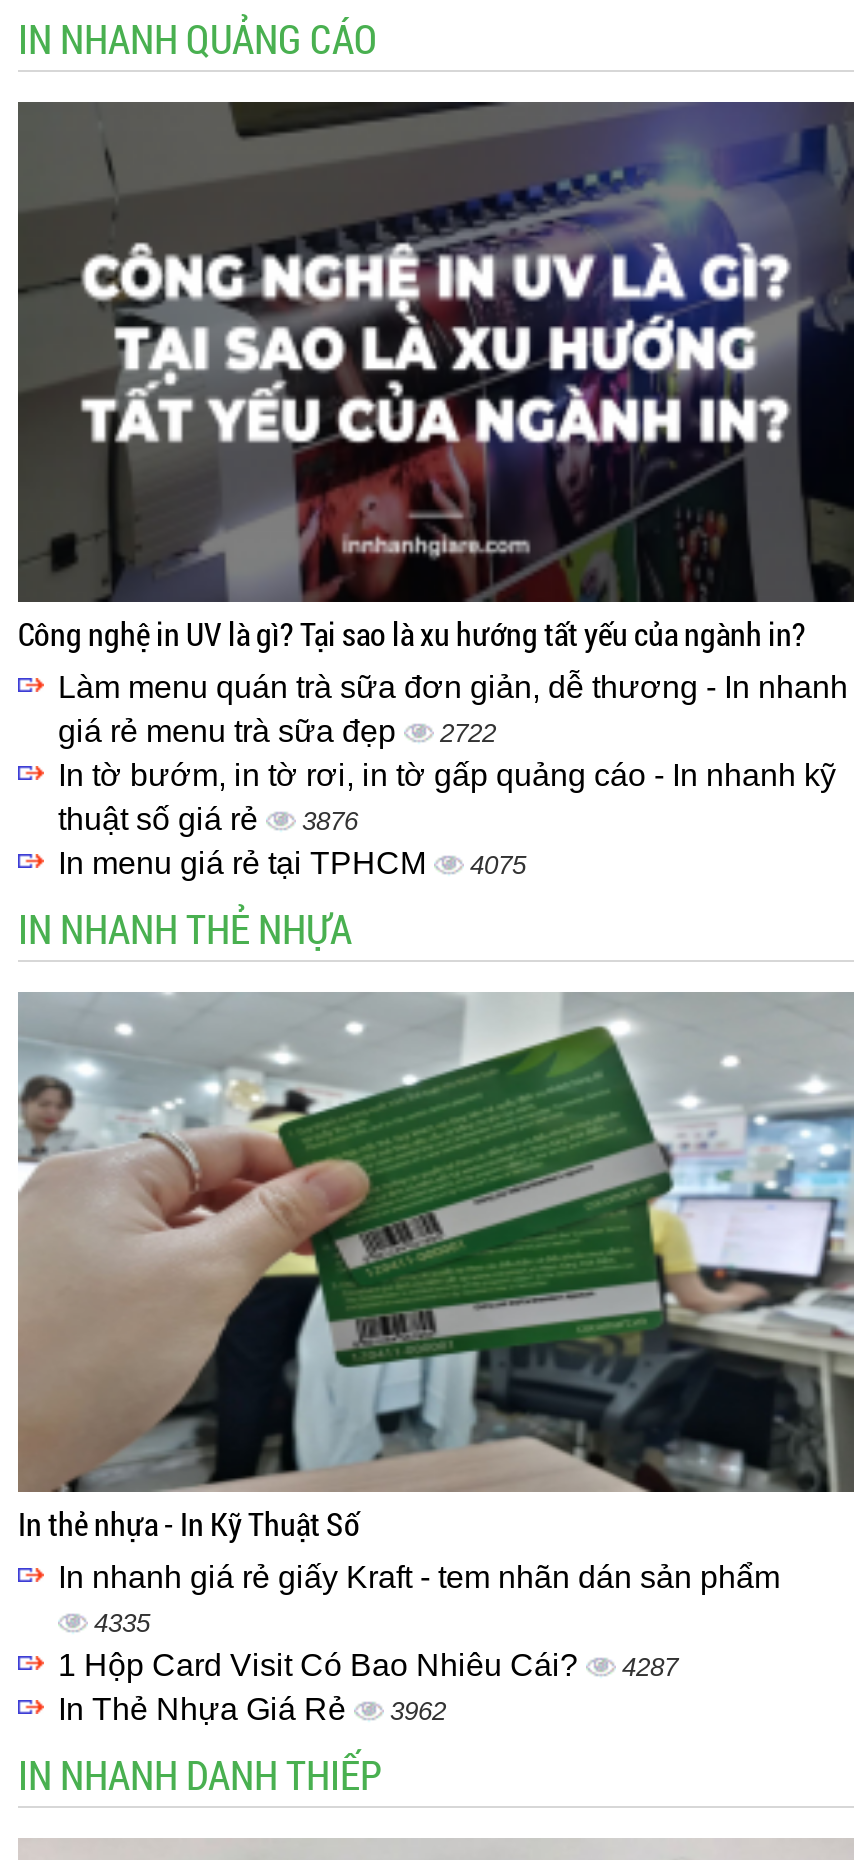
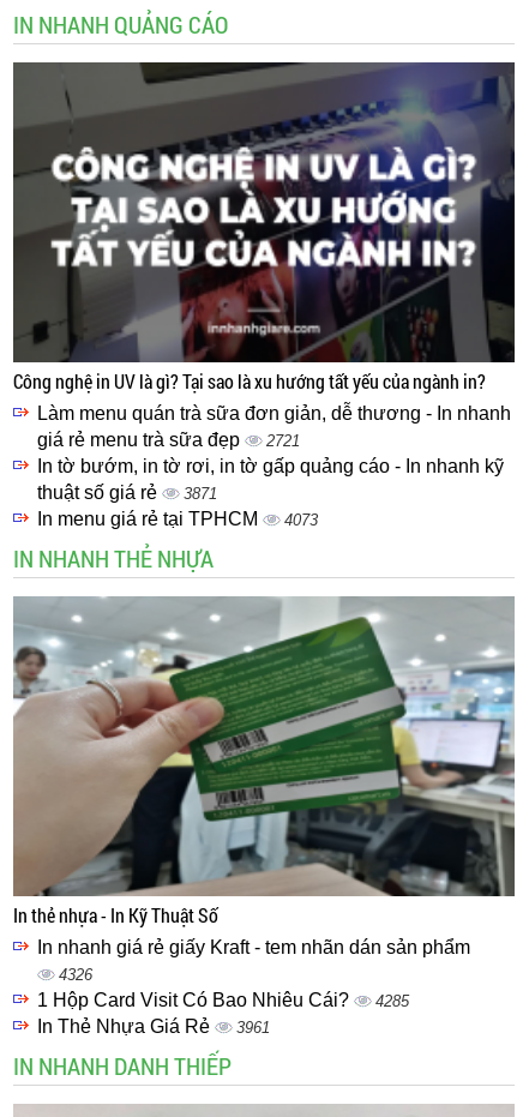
[58,714,496,748] giá rẻ menu trà sữa đẹp 2722 -> [37,430,300,450] giá rẻ menu trà sữa đẹp 2721
[58,802,358,836] thuật số giá rẻ 3876 -> [37,482,217,503] thuật số giá rẻ 3871
[58,846,526,880] In menu giá rẻ tại TPHCM 4075 -> [37,509,318,529] In menu giá rẻ tại TPHCM 4073
[94,1608,150,1638] 4335 -> [59,966,92,984] 4326
[58,1648,678,1682] 1 Hộp Card Visit Có Bao Nhiêu Cái? 4287 -> [37,990,409,1010] 1 Hộp Card Visit Có Bao Nhiêu Cái? 4285
[58,1692,446,1726] In Thẻ Nhựa Giá Rẻ 3962 -> [37,1016,270,1037] In Thẻ Nhựa Giá Rẻ 3961

